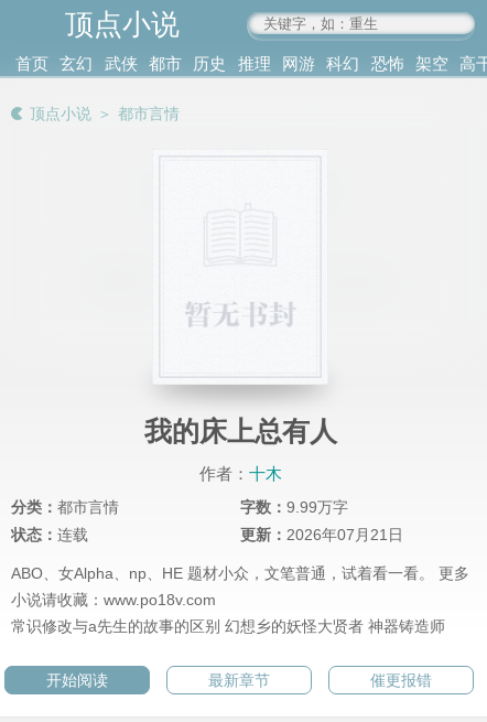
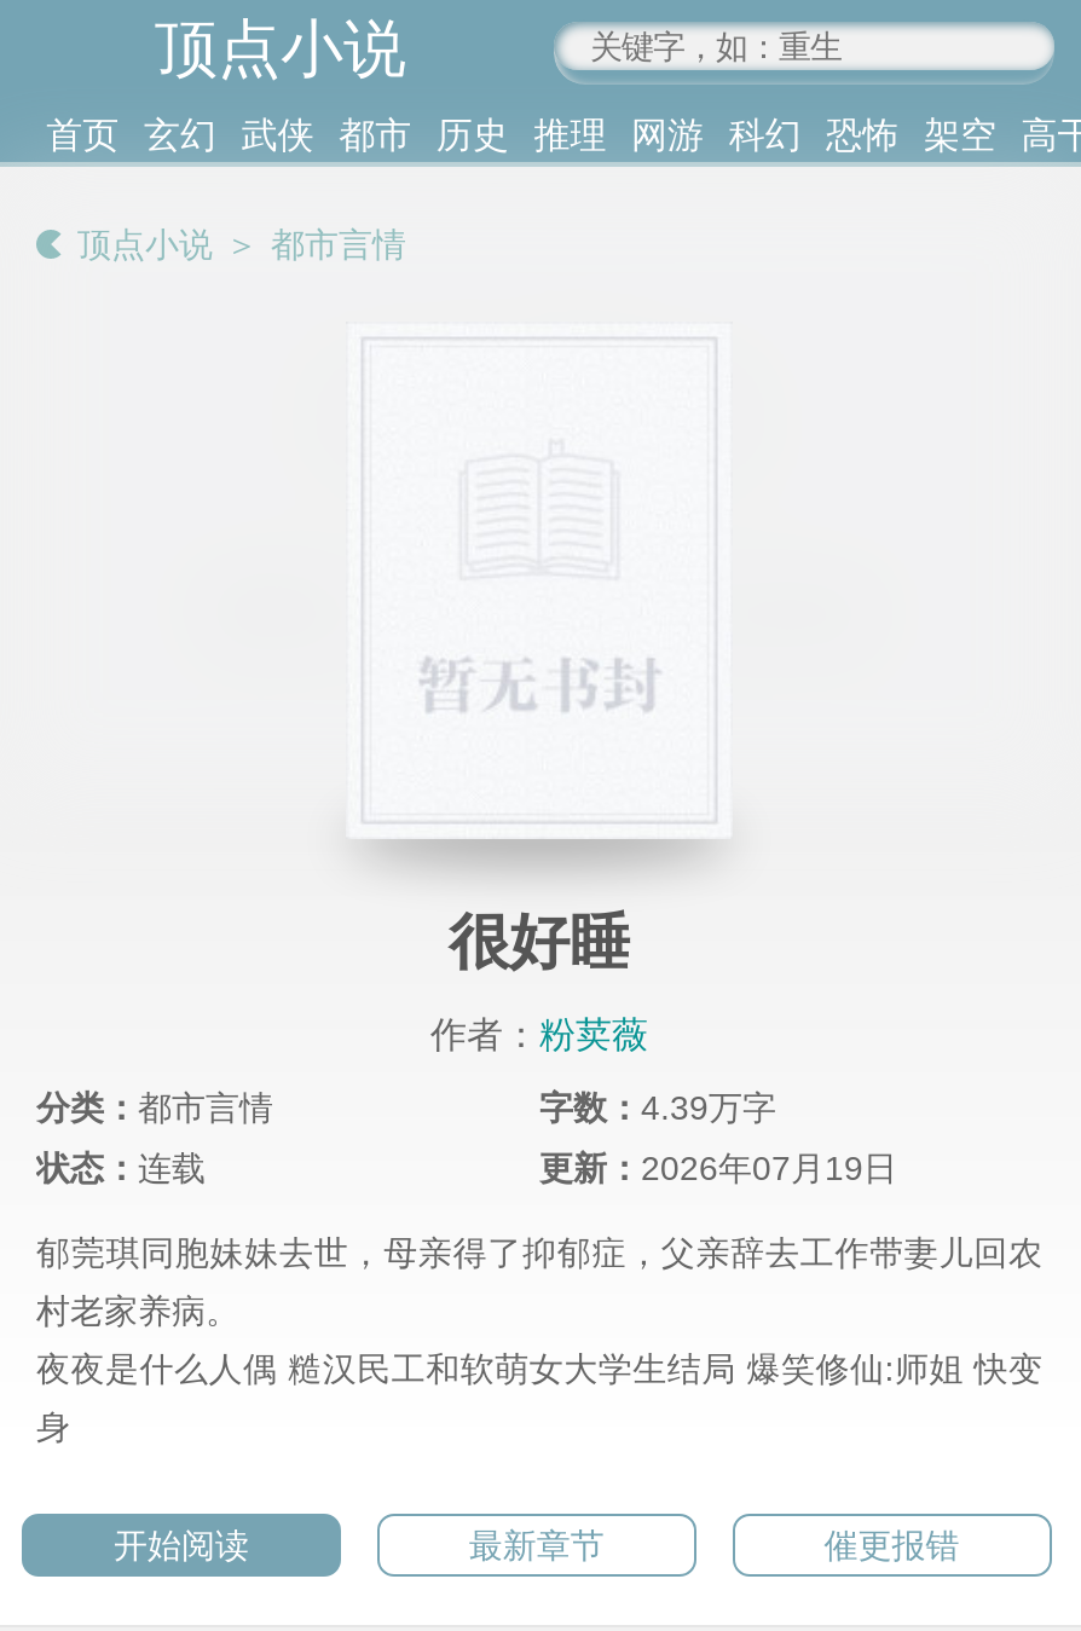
[144,416,337,447] 我的床上总有人 -> [449,908,630,976] 很好睡
[199,464,282,483] 作者：十木 -> [430,1013,648,1054] 作者：粉荬薇
[240,499,348,516] 字数：9.99万字 -> [539,1089,776,1128] 字数：4.39万字
[11,526,469,635] 更新：2026年07月21日 | ABO、女Alpha、np、HE 题材小众，文笔普通，试着看一看。 更多 | 小说请收藏：www.po18v.com | 常识修改与a先生的故事的区别 幻想乡的妖怪大贤者 神器铸造师 -> [36,1150,1042,1447] 更新：2026年07月19日 | 郁莞琪同胞妹妹去世，母亲得了抑郁症，父亲辞去工作带妻儿回农 | 村老家养病。 | 夜夜是什么人偶 糙汉民工和软萌女大学生结局 爆笑修仙:师姐 快变 | 身

